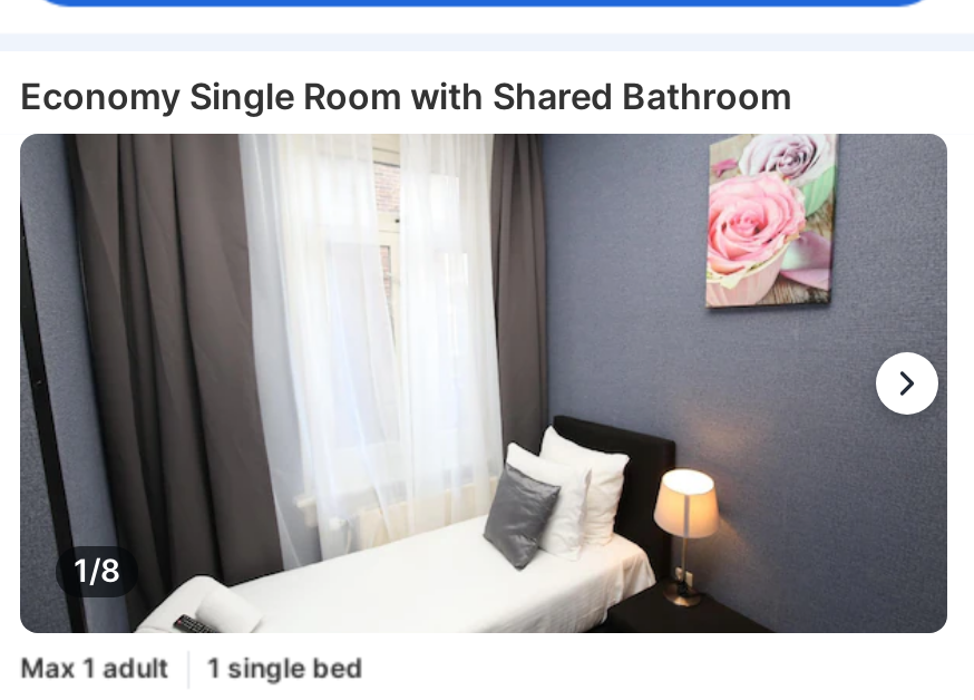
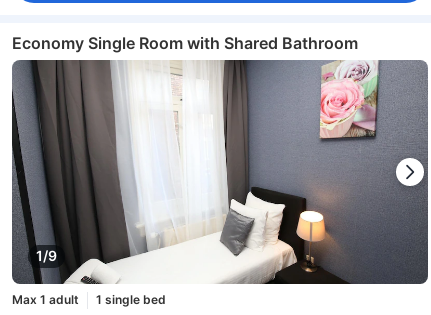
[74,551,120,589] 1/8 -> [36,247,57,264] 1/9

